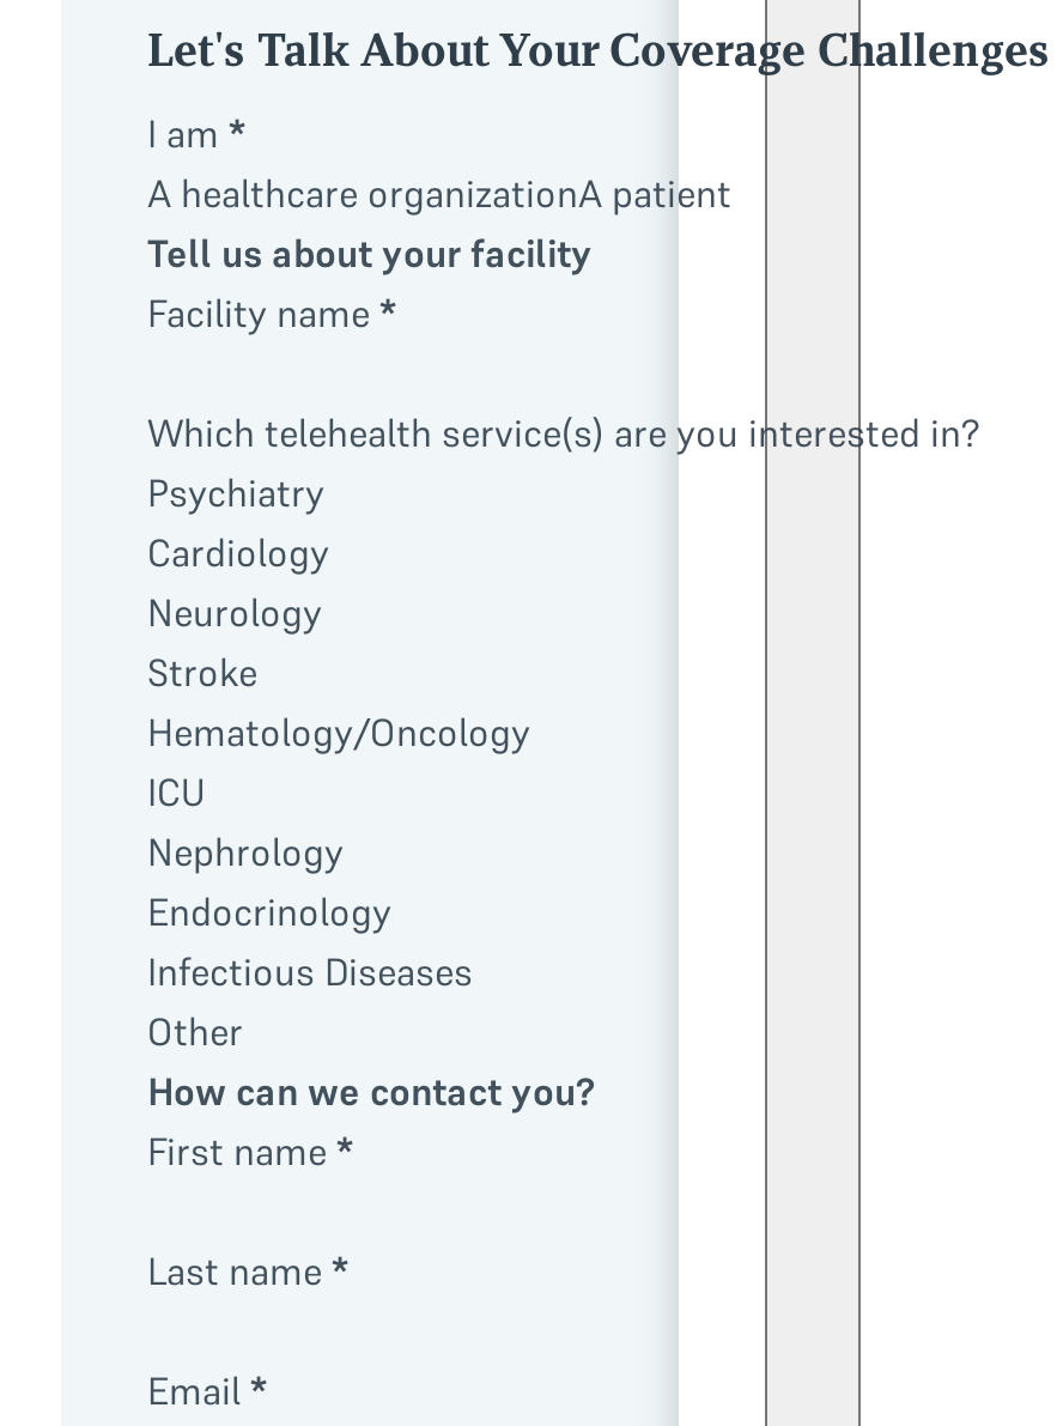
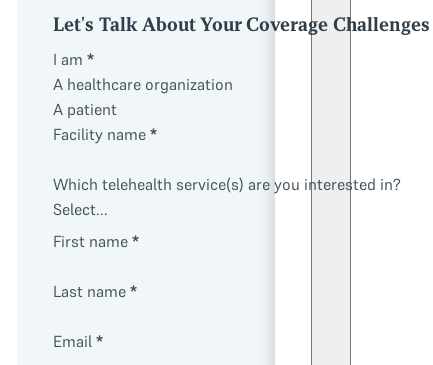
[147,168,731,276] A healthcare organizationA patient | Tell us about your facility -> [53,74,233,119] A healthcare organization | A patient
[147,468,595,1114] Psychiatry | Cardiology | Neurology | Stroke | Hematology/Oncology | ICU | Nephrology | Endocrinology | Infectious Diseases | Other | How can we contact you? -> none

